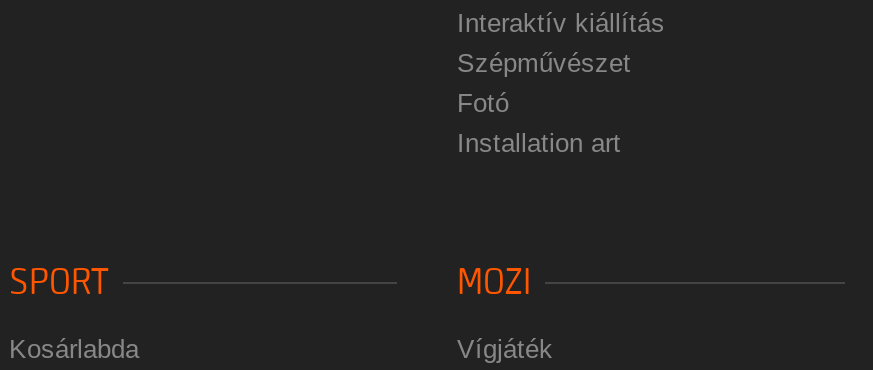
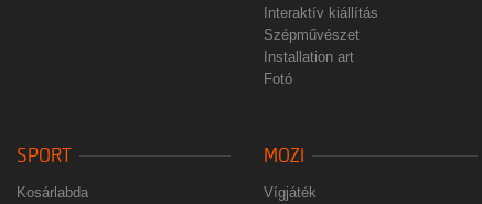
moved [457,88,509,118] -> [264,70,292,87]: Fotó
moved [457,128,621,158] -> [264,48,354,65]: Installation art

